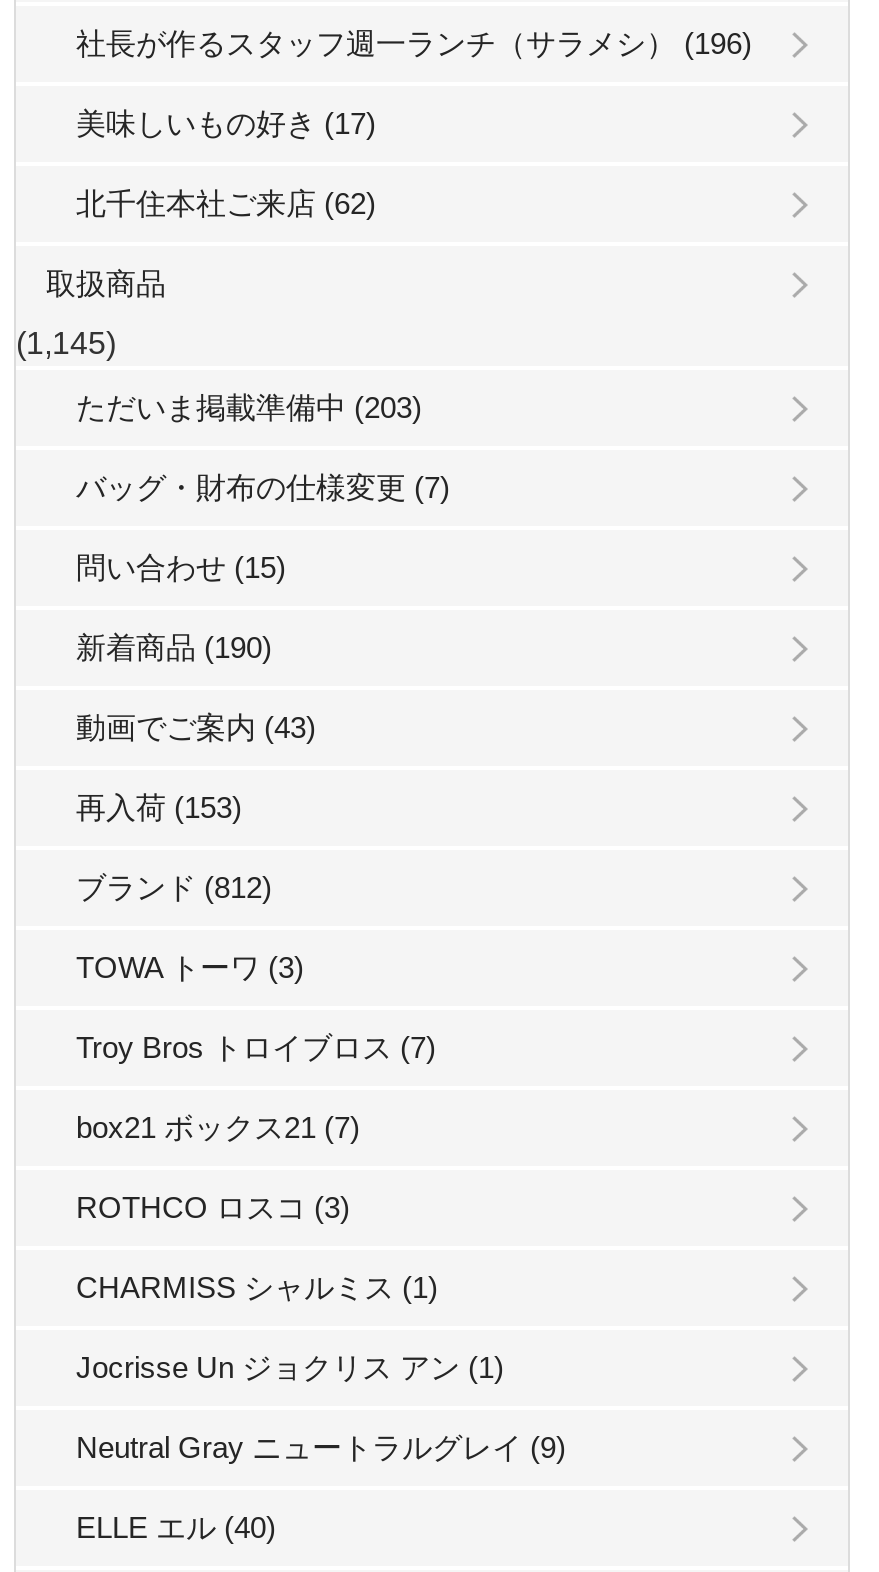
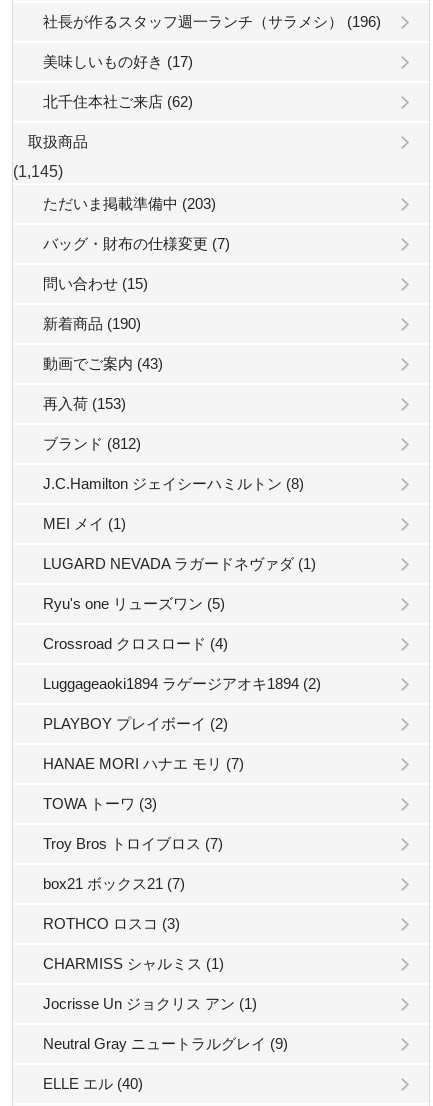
none -> [43,475,321,772] J.C.Hamilton ジェイシーハミルトン (8) | MEI メイ (1) | LUGARD NEVADA ラガードネヴァダ (1) | Ryu's one リューズワン (5) | Crossroad クロスロード (4) | Luggageaoki1894 ラゲージアオキ1894 (2) | PLAYBOY プレイボーイ (2) | HANAE MORI ハナエ モリ (7)

